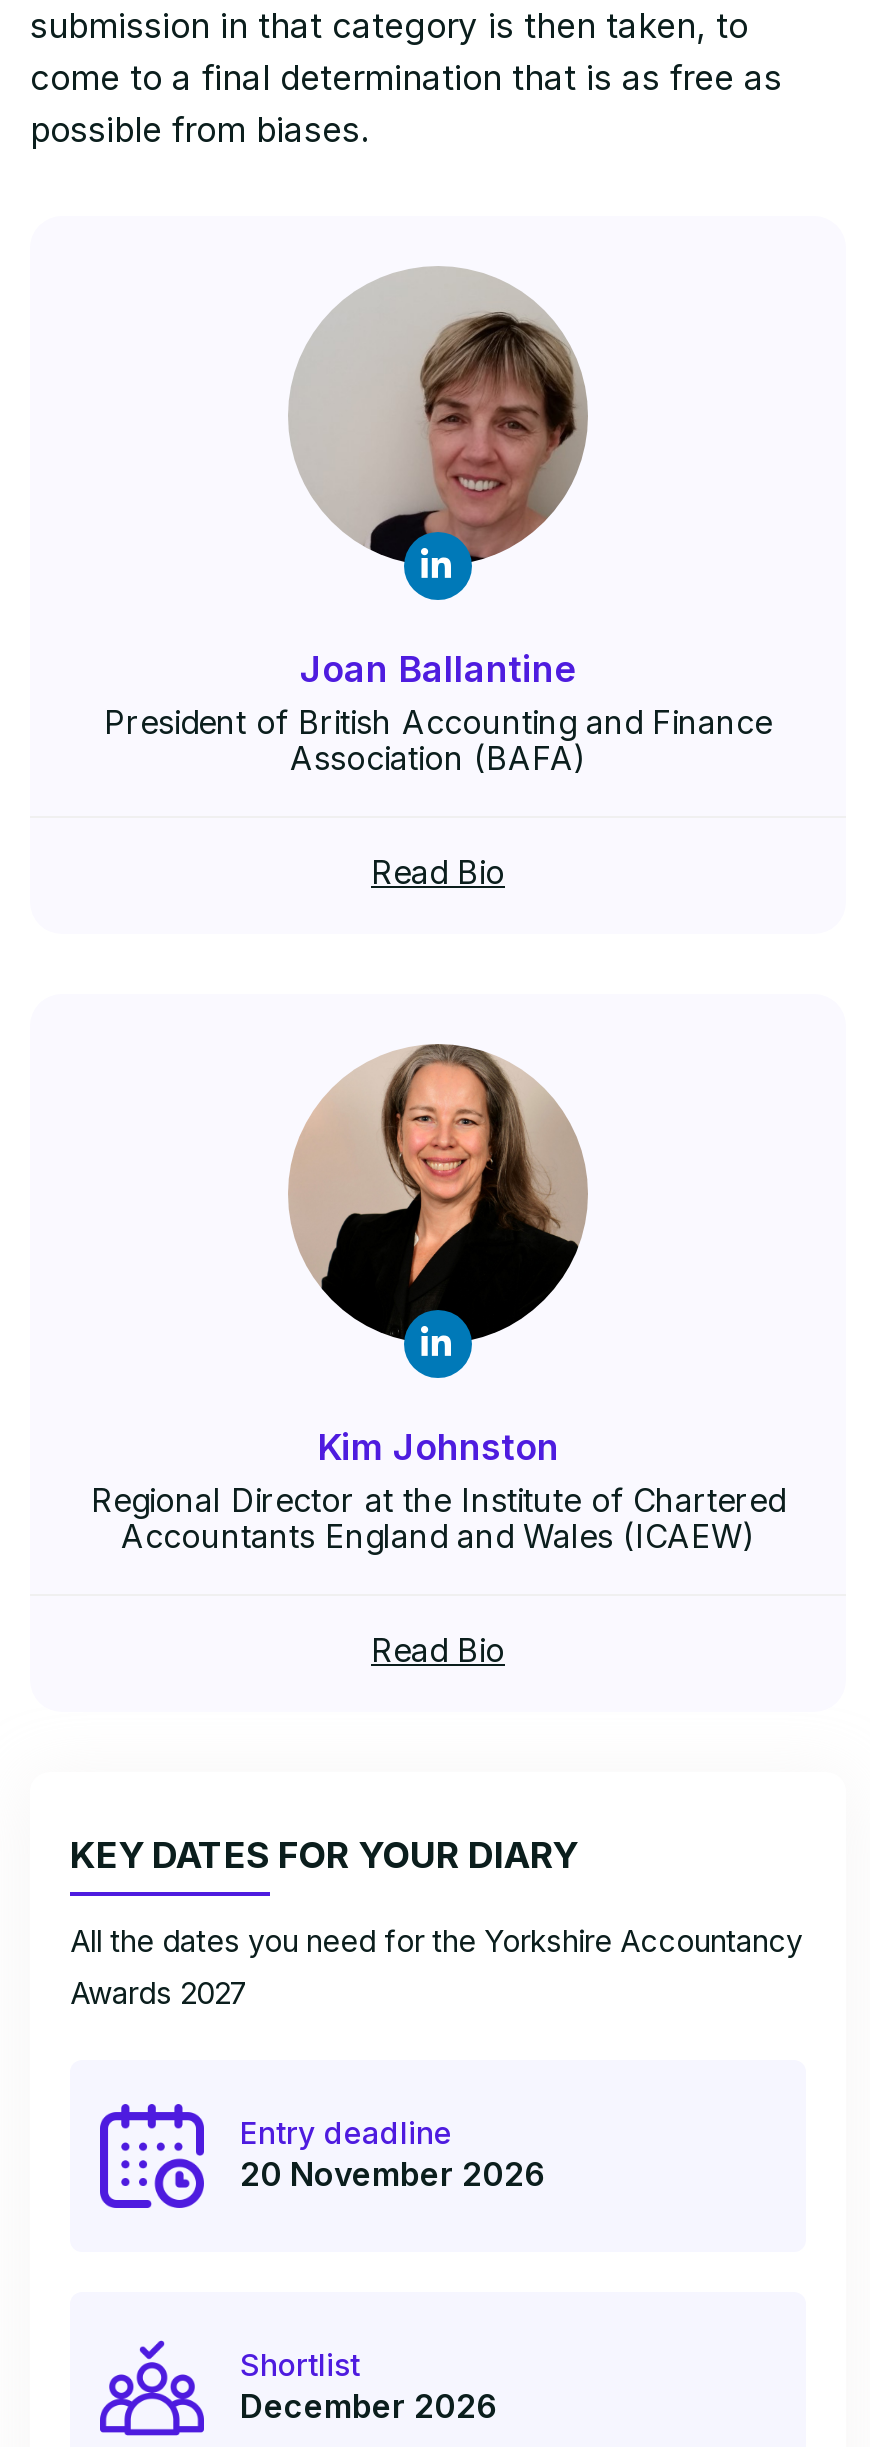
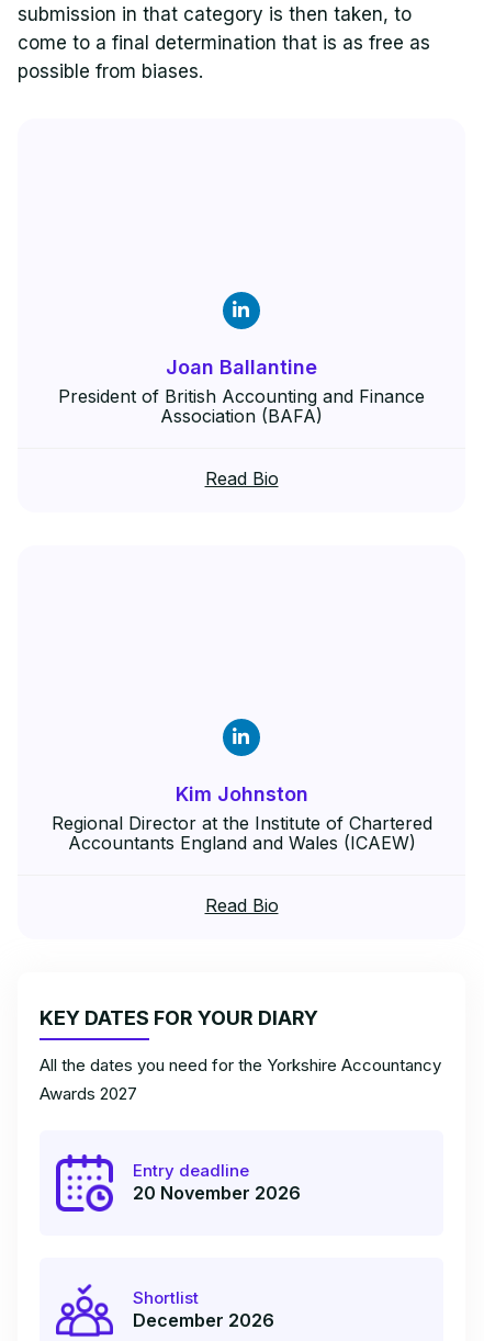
[288,266,588,574] [image] -> none
[288,1042,590,1352] [image] -> none

